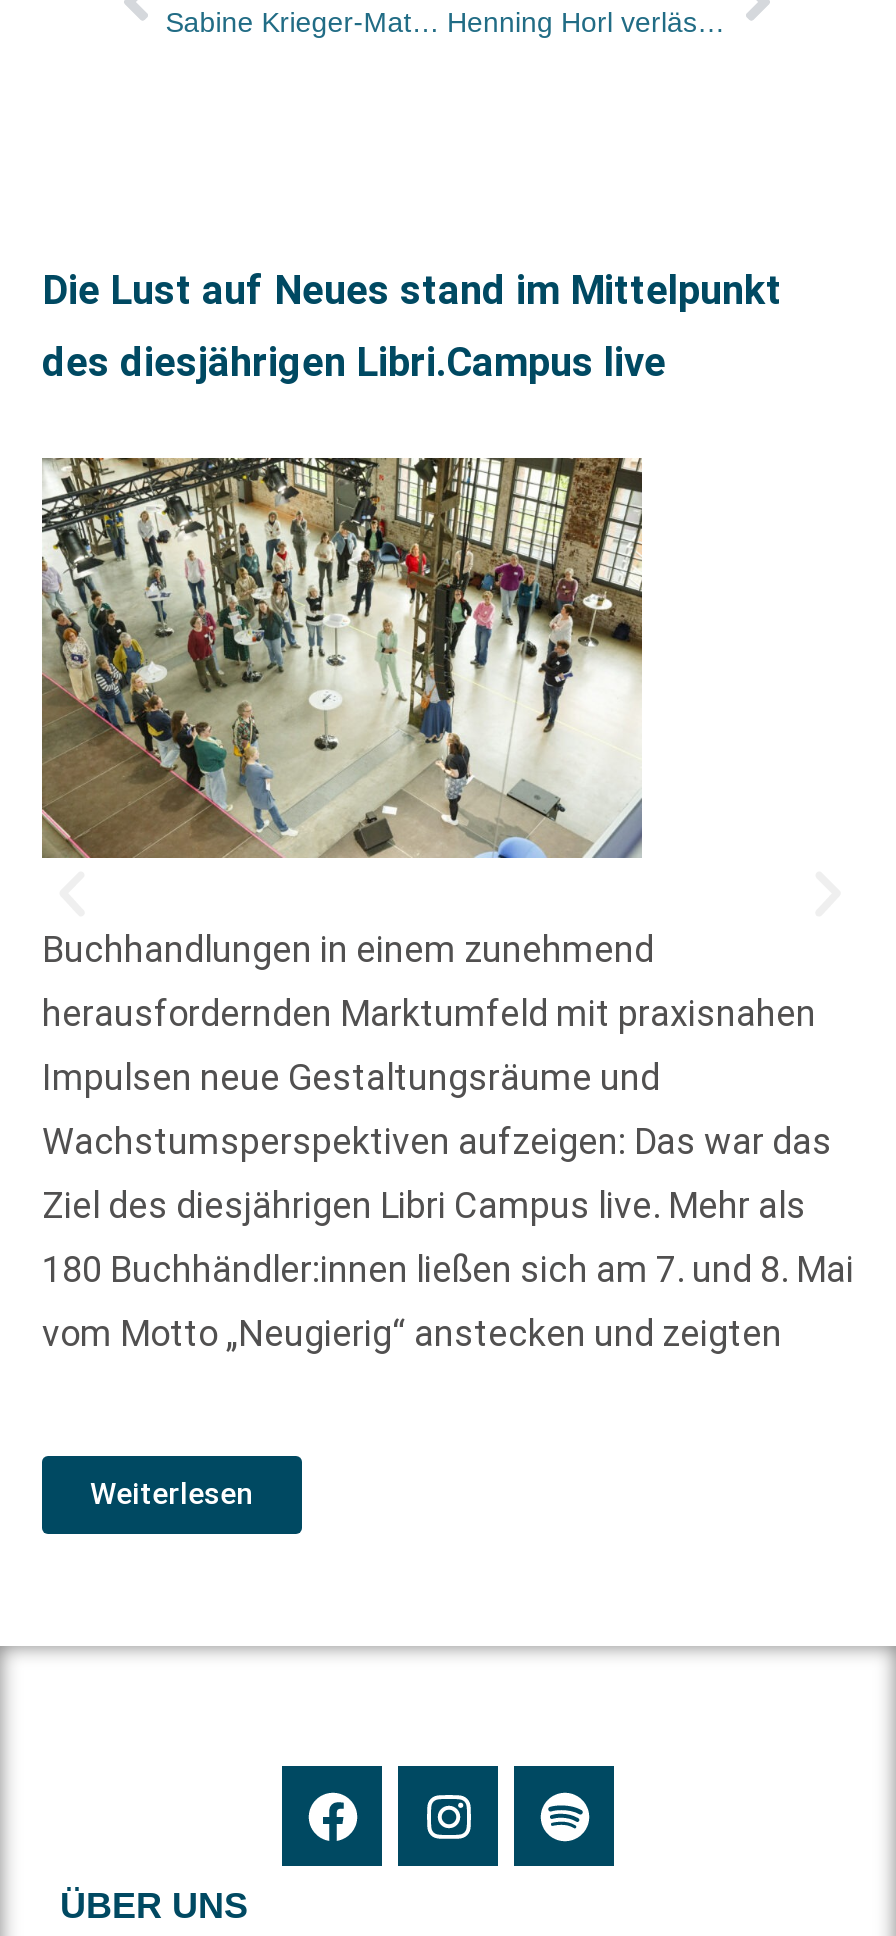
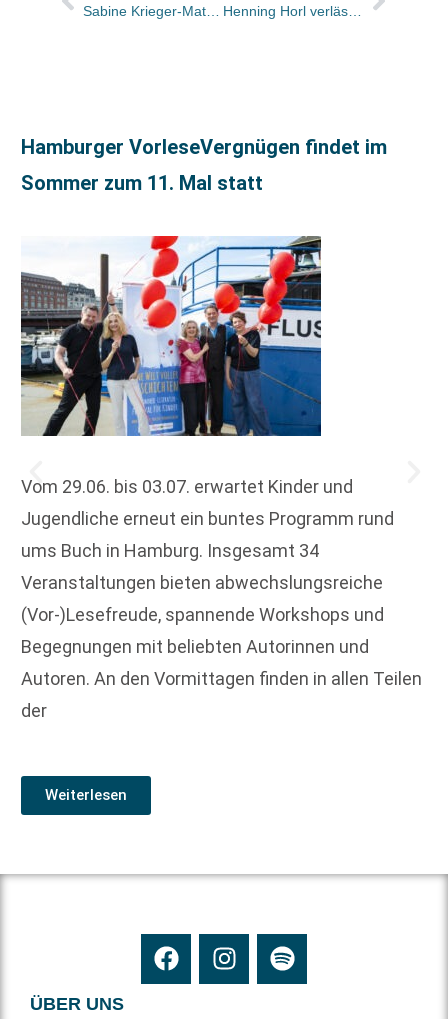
[42,265,782,385] Die Lust auf Neues stand im Mittelpunkt | des diesjährigen Libri.Campus live -> [21,135,387,195] Hamburger VorleseVergnügen findet im | Sommer zum 11. Mal statt
[42,456,644,842] [image] -> [21,248,322,437] [image]
[42,929,854,1355] Buchhandlungen in einem zunehmend | herausfordernden Marktumfeld mit praxisnahen | Impulsen neue Gestaltungsräume und | Wachstumsperspektiven aufzeigen: Das war das | Ziel des diesjährigen Libri Campus live. Mehr als | 180 Buchhändler:innen ließen sich am 7. und 8. Mai | vom Motto „Neugierig“ anstecken und zeigten -> [21,476,422,721] Vom 29.06. bis 03.07. erwartet Kinder und | Jugendliche erneut ein buntes Programm rund | ums Buch in Hamburg. Insgesamt 34 | Veranstaltungen bieten abwechslungsreiche | (Vor-)Lesefreude, spannende Workshops und | Begegnungen mit beliebten Autorinnen und | Autoren. An den Vormittagen finden in allen Teilen | der

